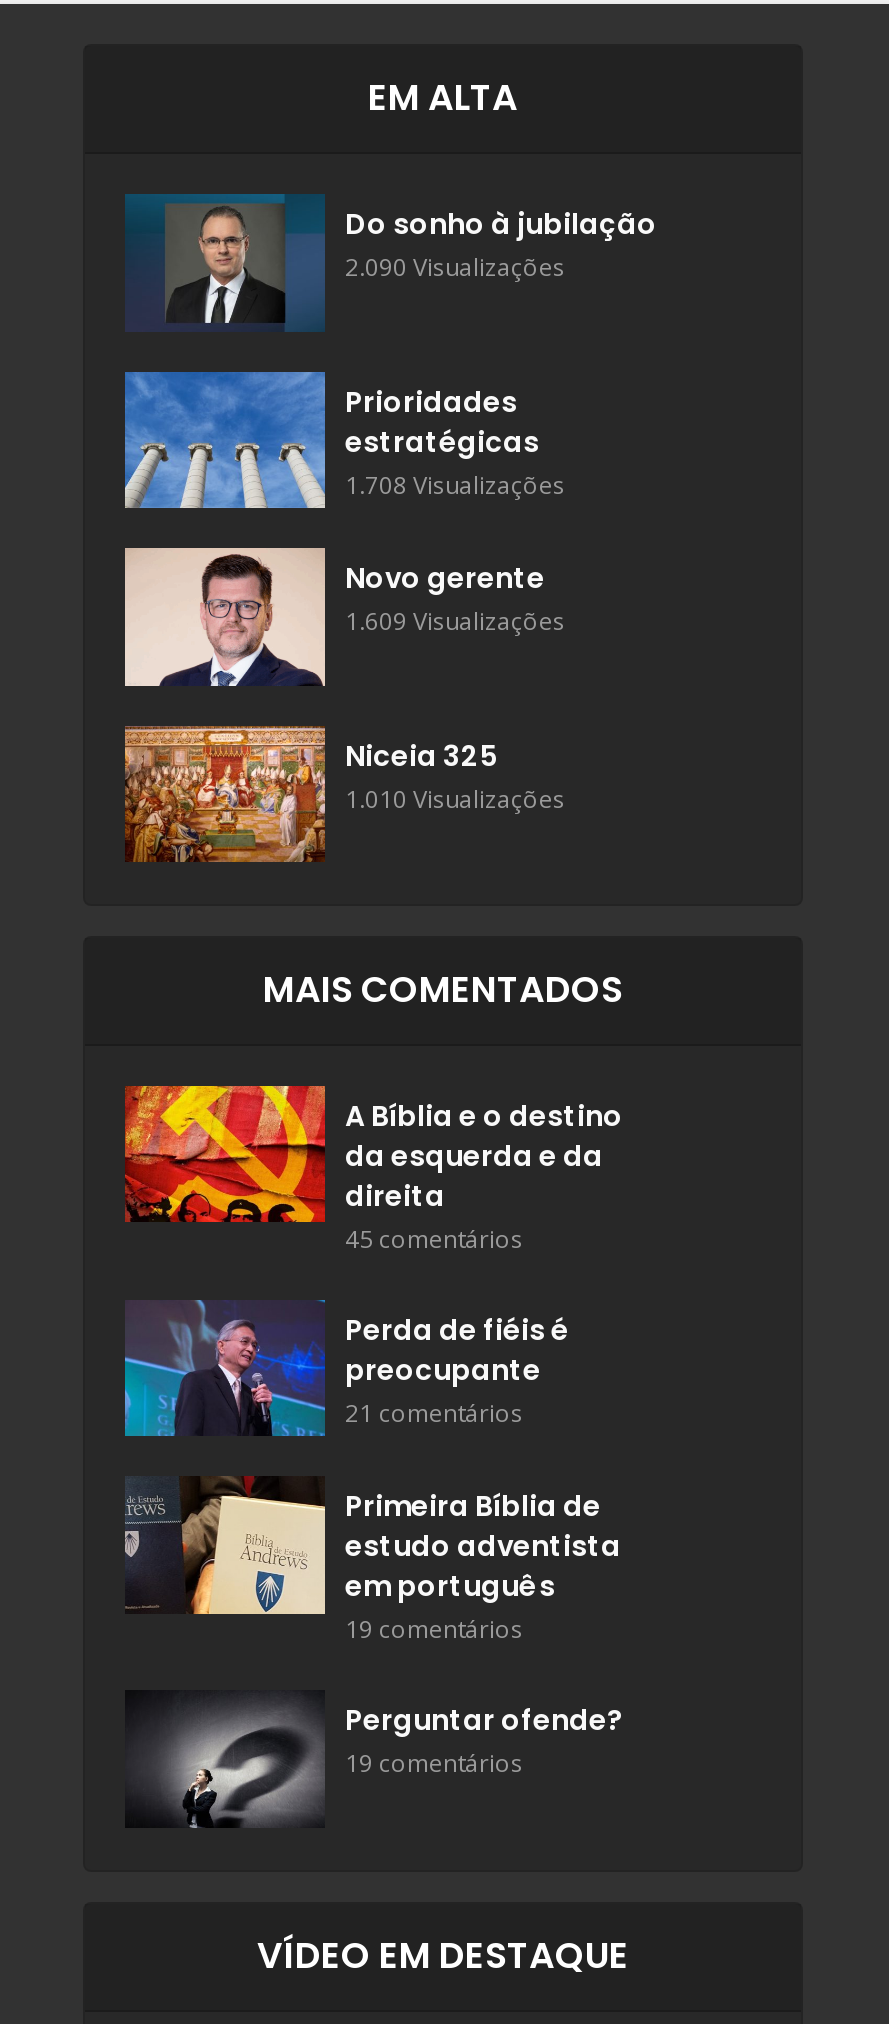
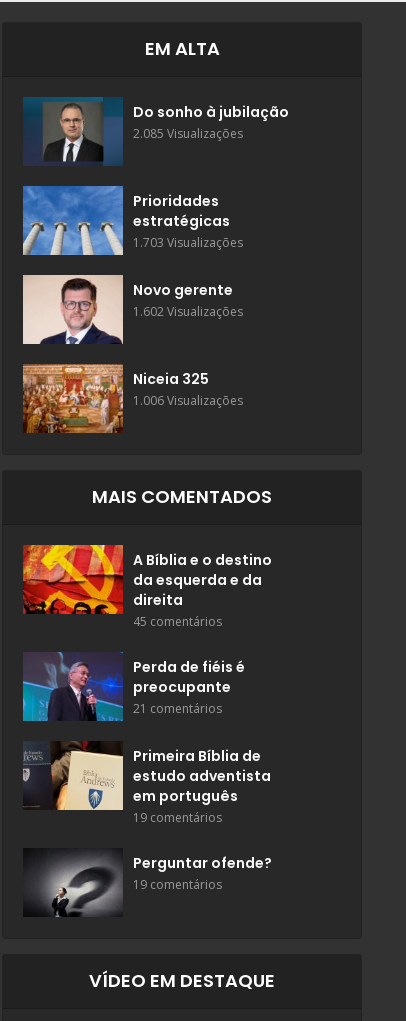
[345,251,565,285] 2.090 Visualizações -> [133,125,243,142] 2.085 Visualizações
[345,467,565,501] 1.708 Visualizações -> [133,234,243,251] 1.703 Visualizações
[345,604,565,638] 1.609 Visualizações -> [133,303,243,320] 1.602 Visualizações
[345,781,565,815] 1.010 Visualizações -> [133,392,243,409] 1.006 Visualizações

